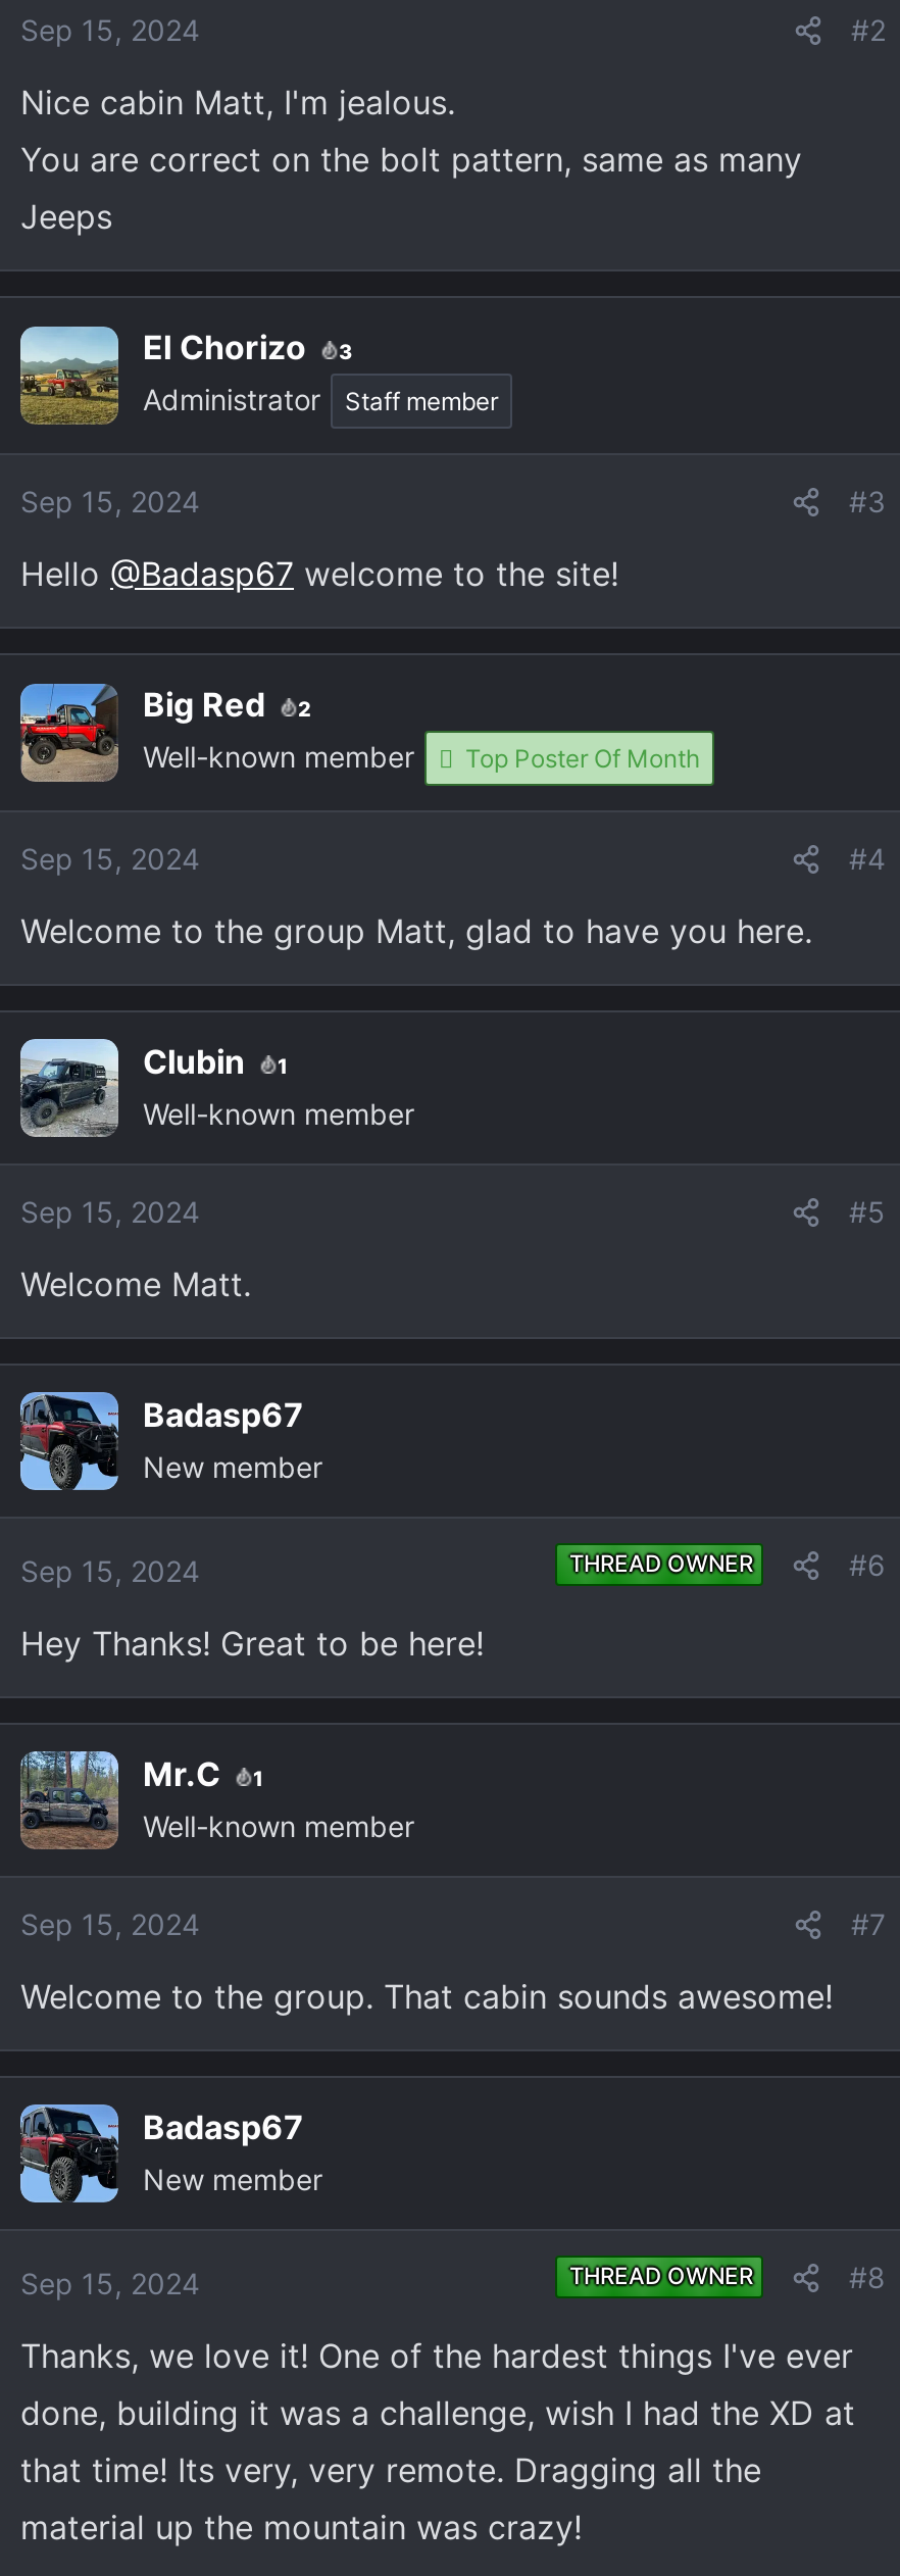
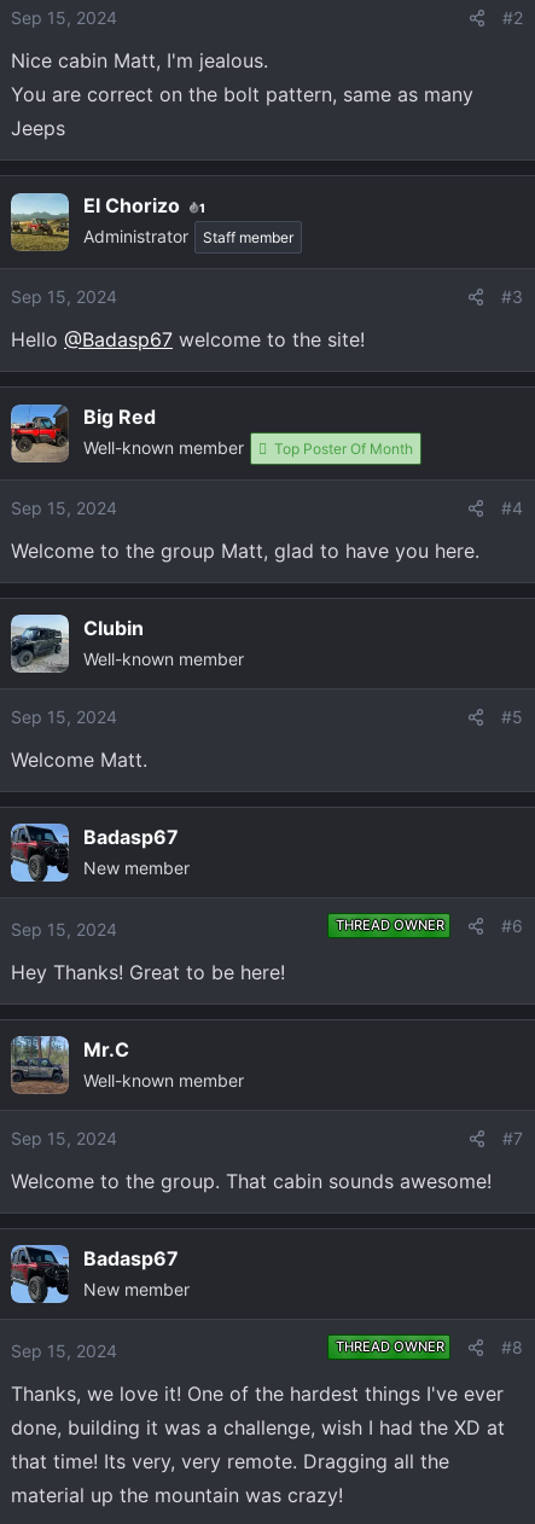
[143,327,353,367] El Chorizo 3 -> [83,193,206,217] El Chorizo 1
[298,695,311,720] 2 -> none
[278,1052,288,1077] 1 -> none
[253,1765,264,1789] 1 -> none

